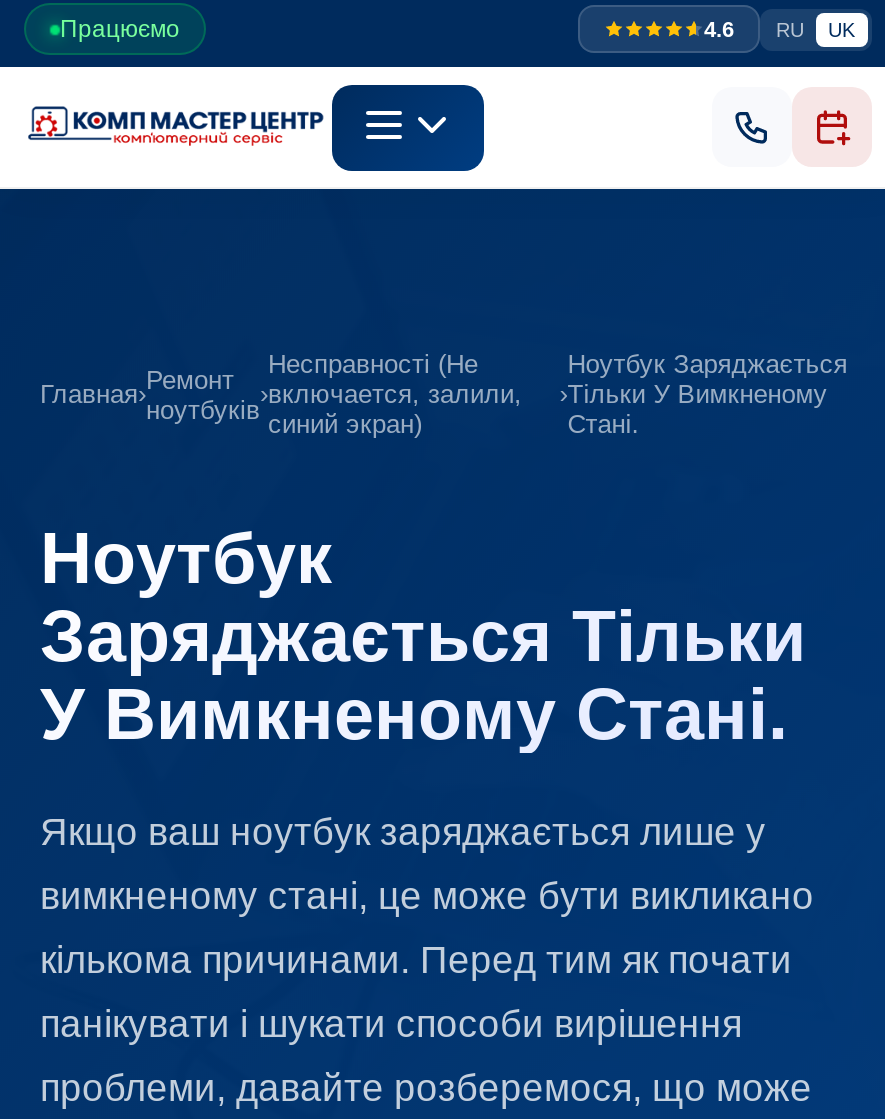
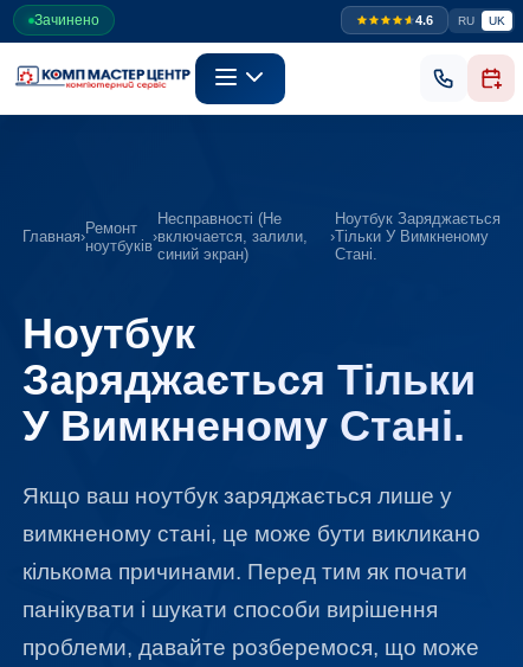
[60,15,180,43] Працюємо -> [34,12,99,28] Зачинено

